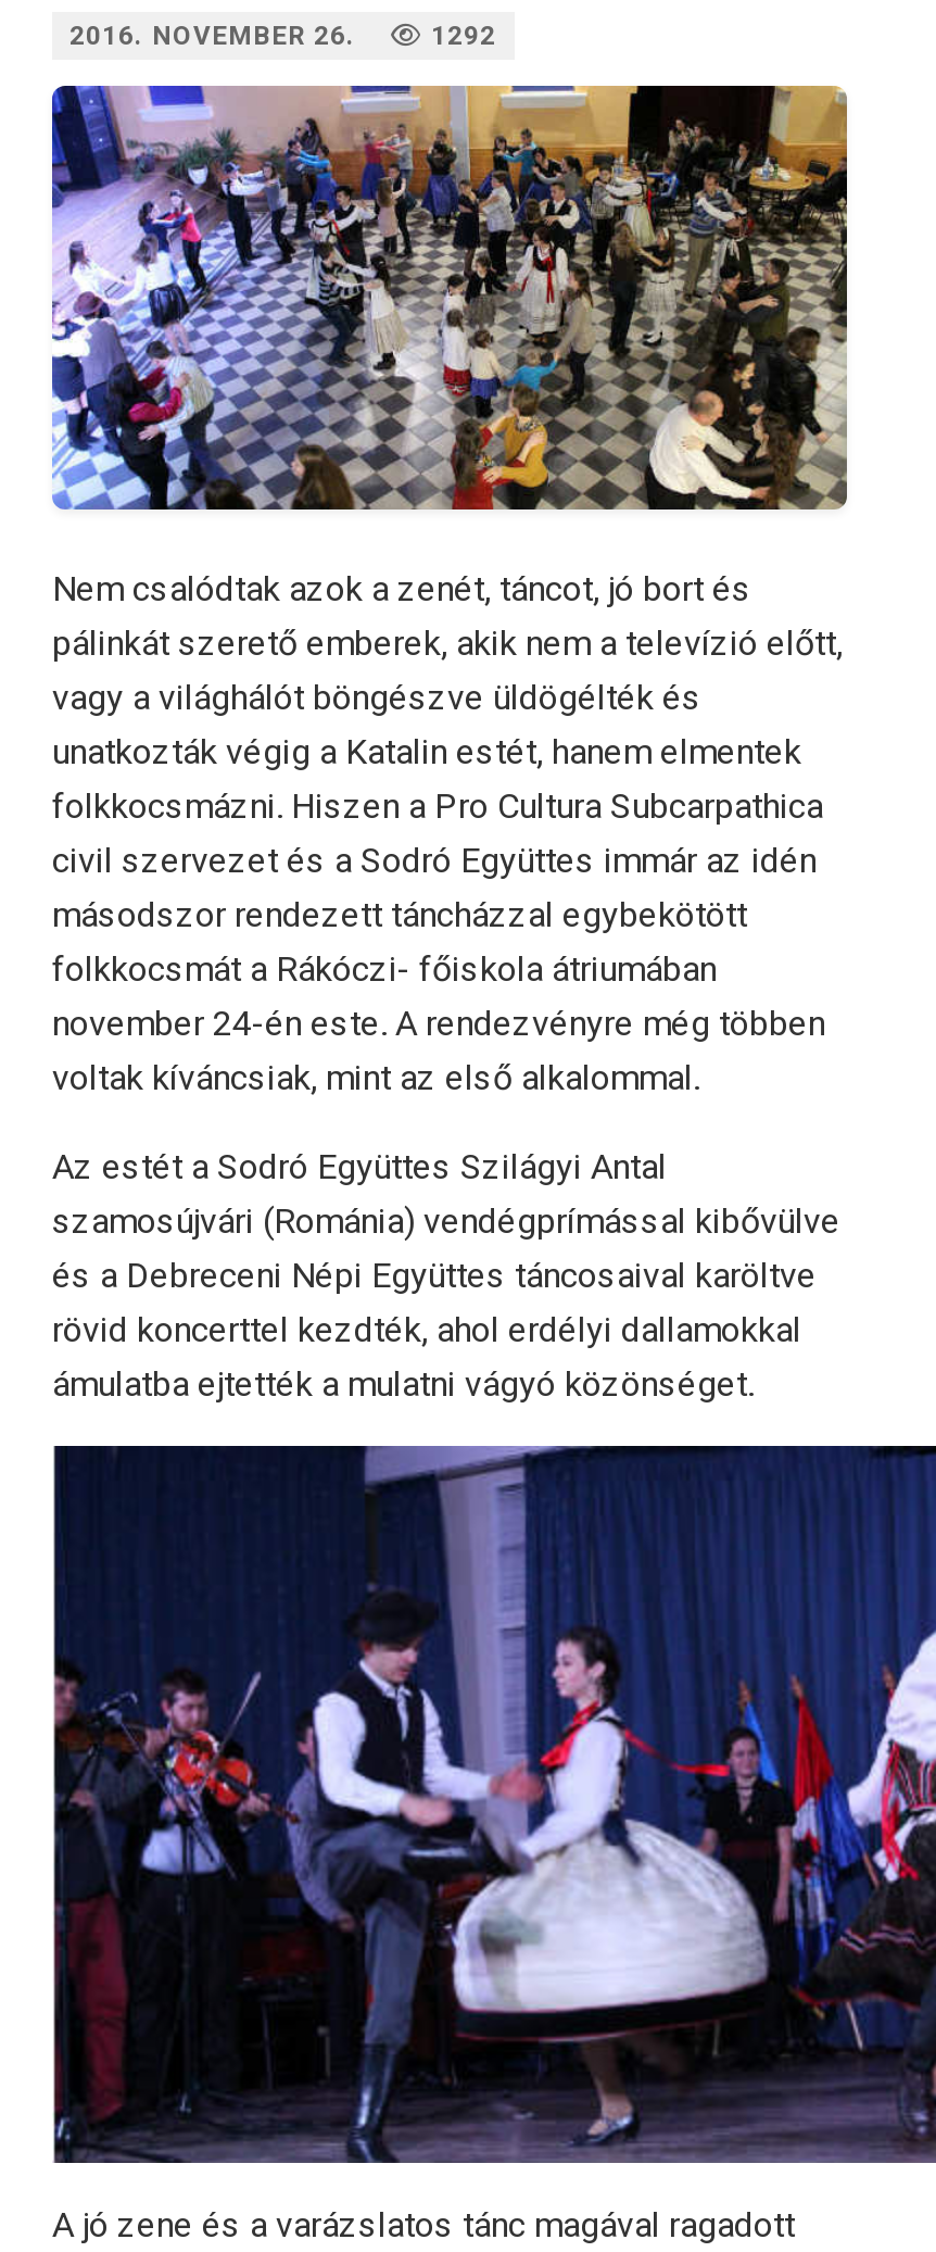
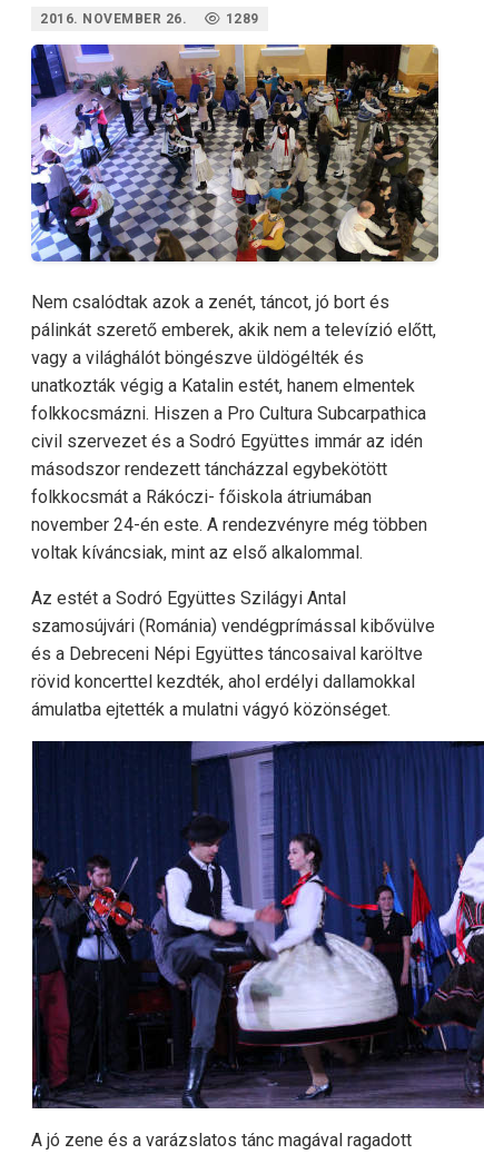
[431,20,496,50] 1292 -> [225,11,259,26] 1289

